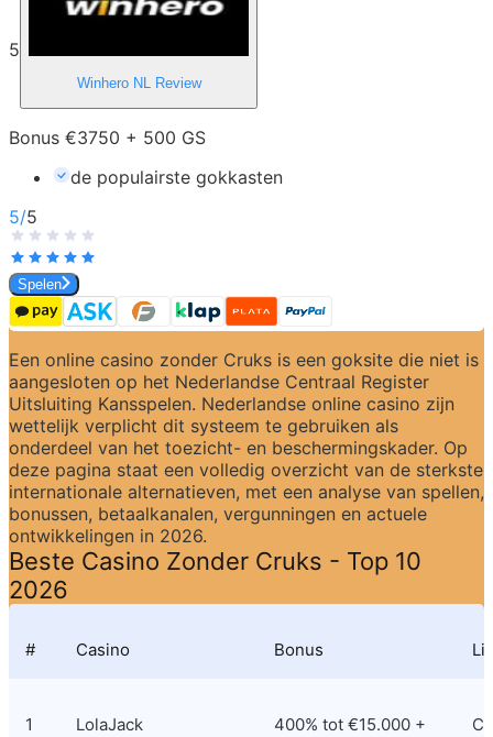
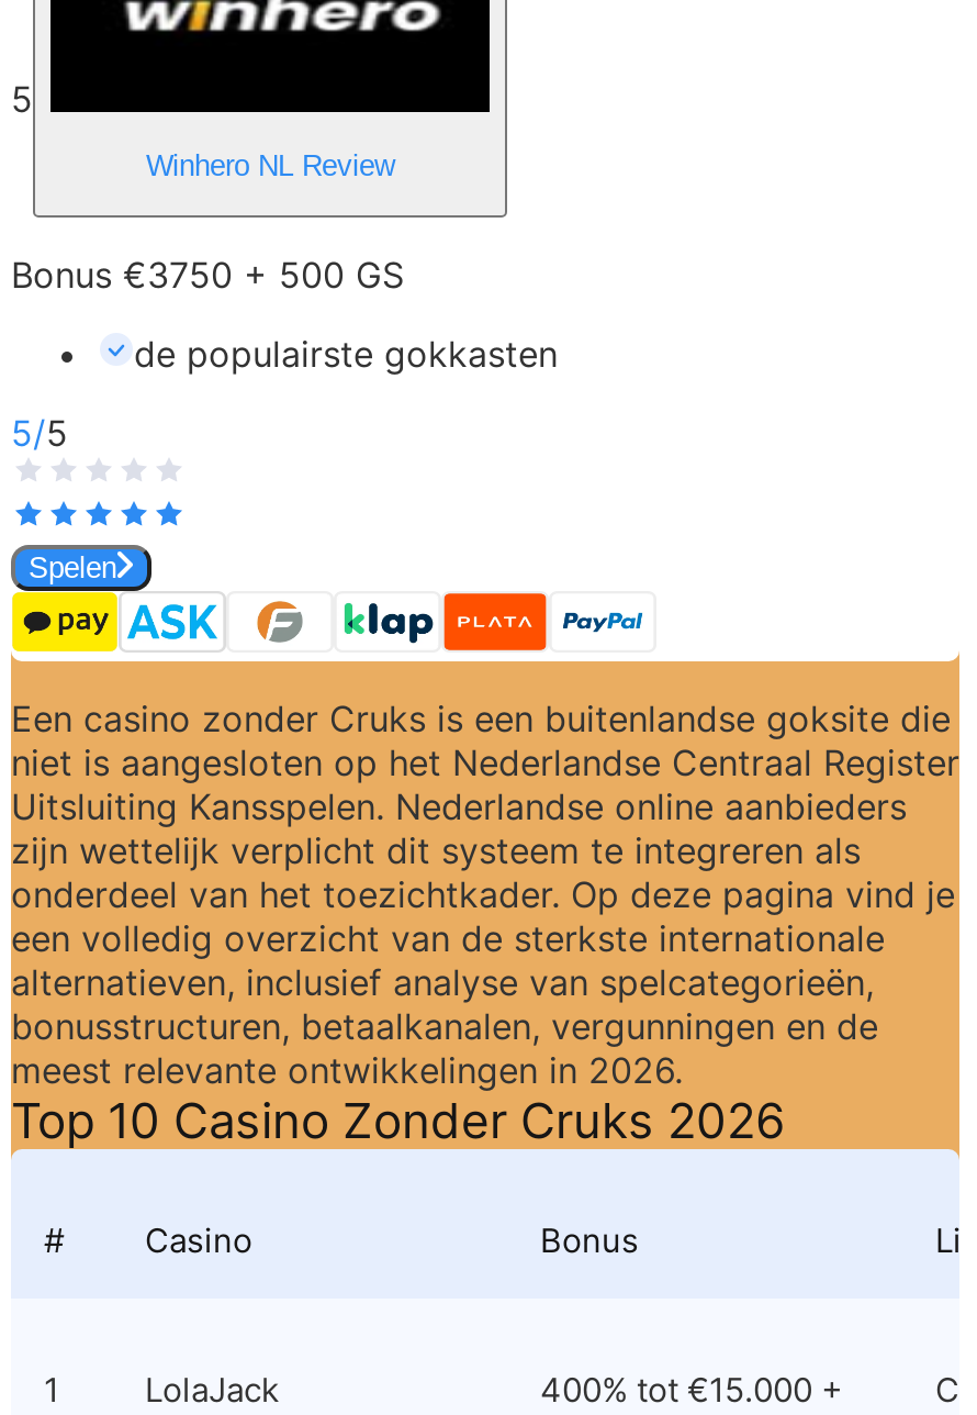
[9,349,484,604] Een online casino zonder Cruks is een goksite die niet is | aangesloten op het Nederlandse Centraal Register | Uitsluiting Kansspelen. Nederlandse online casino zijn | wettelijk verplicht dit systeem te gebruiken als | onderdeel van het toezicht- en beschermingskader. Op | deze pagina staat een volledig overzicht van de sterkste | internationale alternatieven, met een analyse van spellen, | bonussen, betaalkanalen, vergunningen en actuele | ontwikkelingen in 2026. | Beste Casino Zonder Cruks - Top 10 | 2026 -> [11,697,959,1149] Een casino zonder Cruks is een buitenlandse goksite die | niet is aangesloten op het Nederlandse Centraal Register | Uitsluiting Kansspelen. Nederlandse online aanbieders | zijn wettelijk verplicht dit systeem te integreren als | onderdeel van het toezichtkader. Op deze pagina vind je | een volledig overzicht van de sterkste internationale | alternatieven, inclusief analyse van spelcategorieën, | bonusstructuren, betaalkanalen, vergunningen en de | meest relevante ontwikkelingen in 2026. | Top 10 Casino Zonder Cruks 2026

